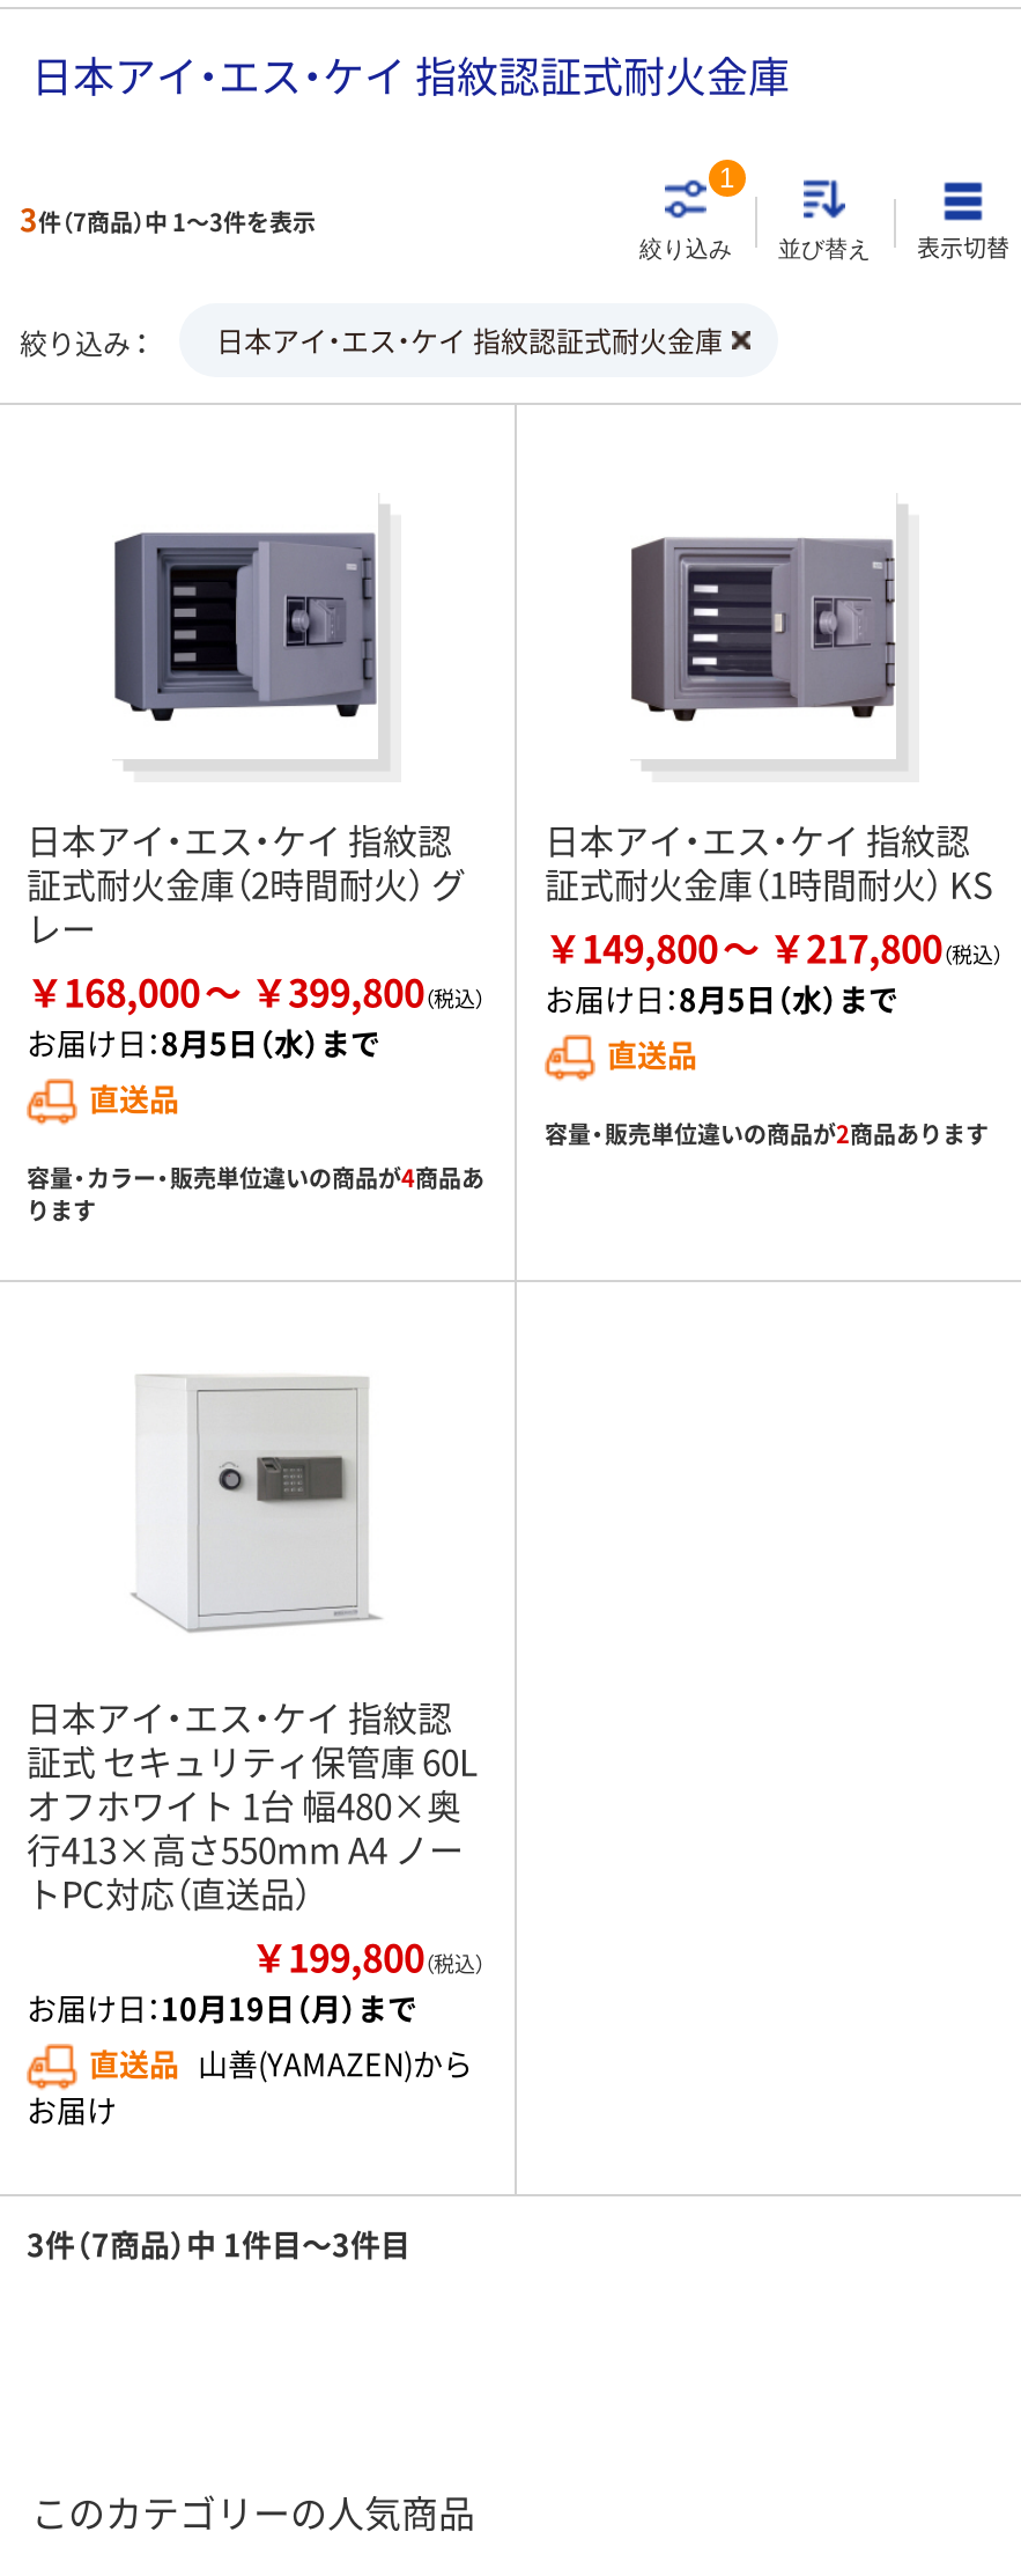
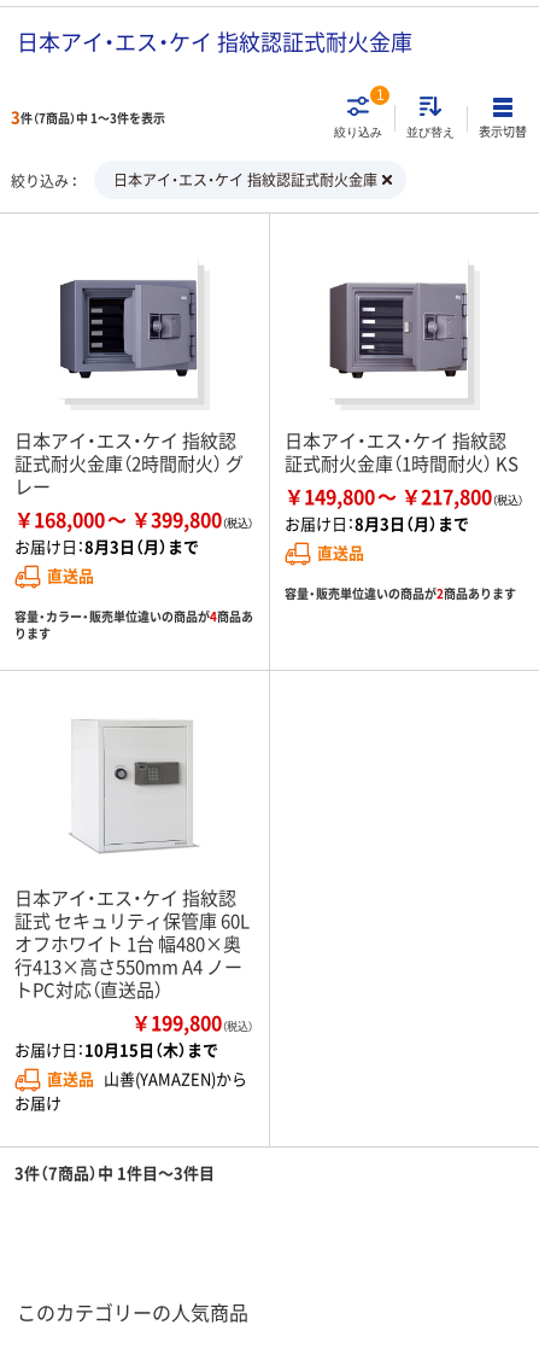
[545,977,898,1021] お届け日：8月5日（水）まで -> [285,512,469,535] お届け日：8月3日（月）まで
[27,1021,380,1065] お届け日：8月5日（水）まで -> [14,535,199,558] お届け日：8月3日（月）まで
[27,1986,417,2030] お届け日：10月19日（月）まで -> [14,1038,218,1061] お届け日：10月15日（木）まで

